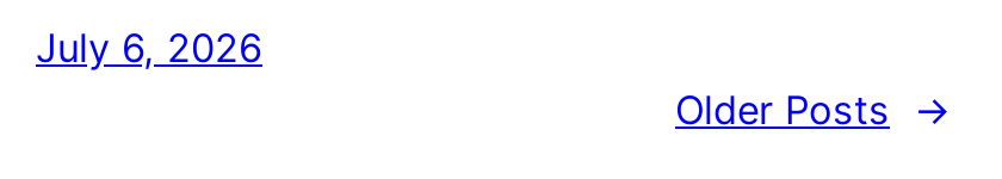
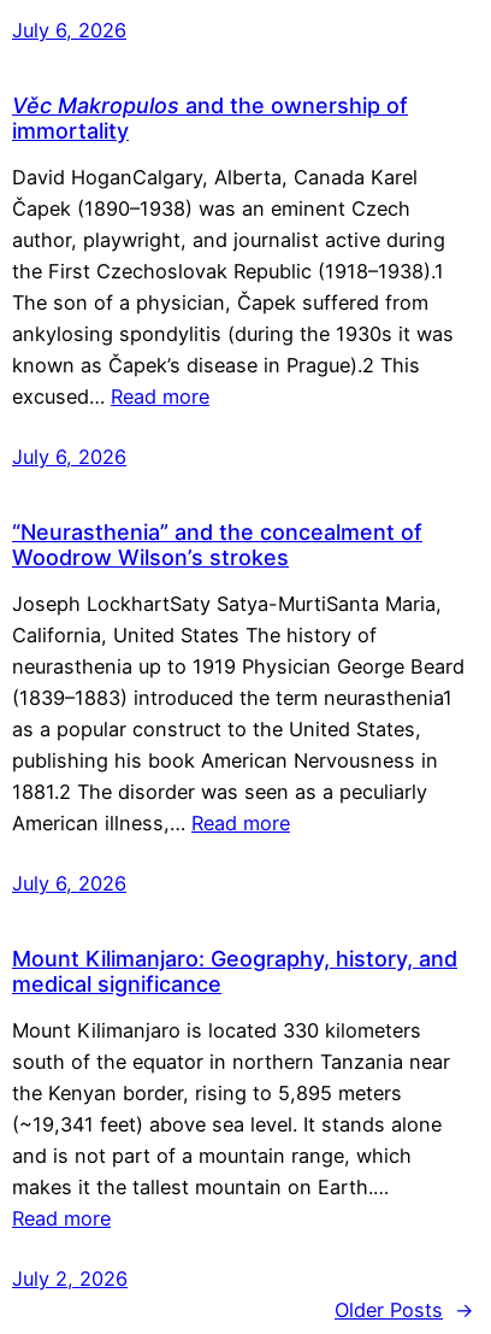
none -> [12,93,465,1290] Věc Makropulos and the ownership of | immortality | David HoganCalgary, Alberta, Canada Karel | Čapek (1890–1938) was an eminent Czech | author, playwright, and journalist active during | the First Czechoslovak Republic (1918–1938).1 | The son of a physician, Čapek suffered from | ankylosing spondylitis (during the 1930s it was | known as Čapek’s disease in Prague).2 This | excused… Read more | July 6, 2026 | “Neurasthenia” and the concealment of | Woodrow Wilson’s strokes | Joseph LockhartSaty Satya-MurtiSanta Maria, | California, United States The history of | neurasthenia up to 1919 Physician George Beard | (1839–1883) introduced the term neurasthenia1 | as a popular construct to the United States, | publishing his book American Nervousness in | 1881.2 The disorder was seen as a peculiarly | American illness,… Read more | July 6, 2026 | Mount Kilimanjaro: Geography, history, and | medical significance | Mount Kilimanjaro is located 330 kilometers | south of the equator in northern Tanzania near | the Kenyan border, rising to 5,895 meters | (~19,341 feet) above sea level. It stands alone | and is not part of a mountain range, which | makes it the tallest mountain on Earth.… | Read more | July 2, 2026

